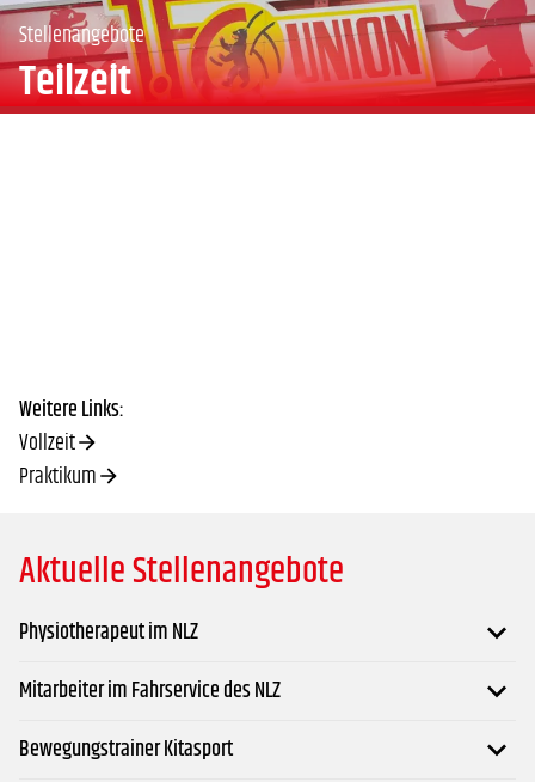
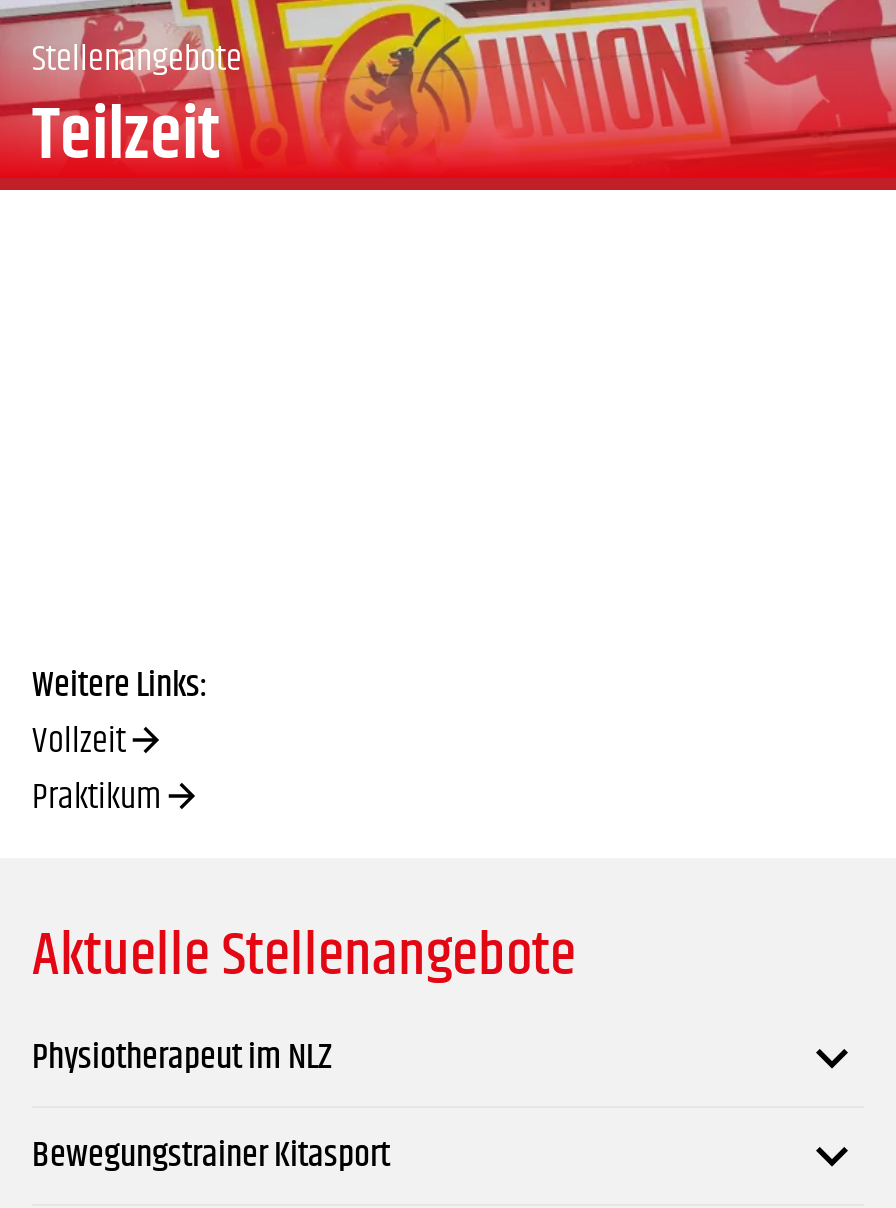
[19,674,281,708] Mitarbeiter im Fahrservice des NLZ -> none

